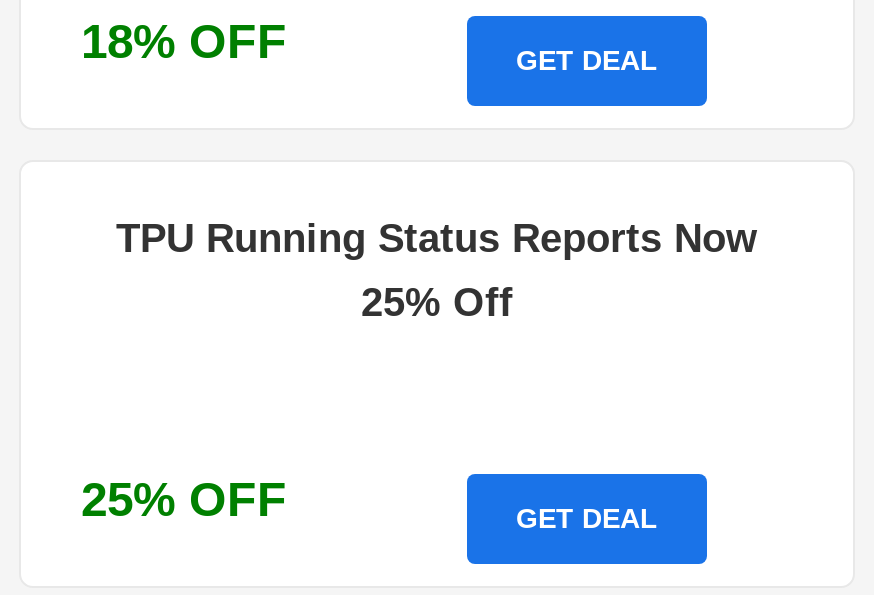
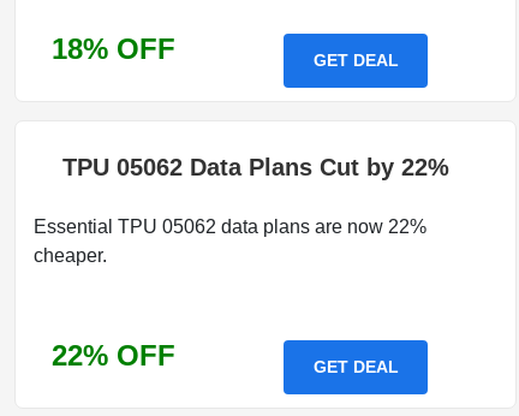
[116,216,758,260] TPU Running Status Reports Now -> [62,154,449,180] TPU 05062 Data Plans Cut by 22%
[361,280,513,324] 25% Off -> [34,216,426,266] Essential TPU 05062 data plans are now 22% | cheaper.
[81,472,287,526] 25% OFF -> [52,339,175,372] 22% OFF

